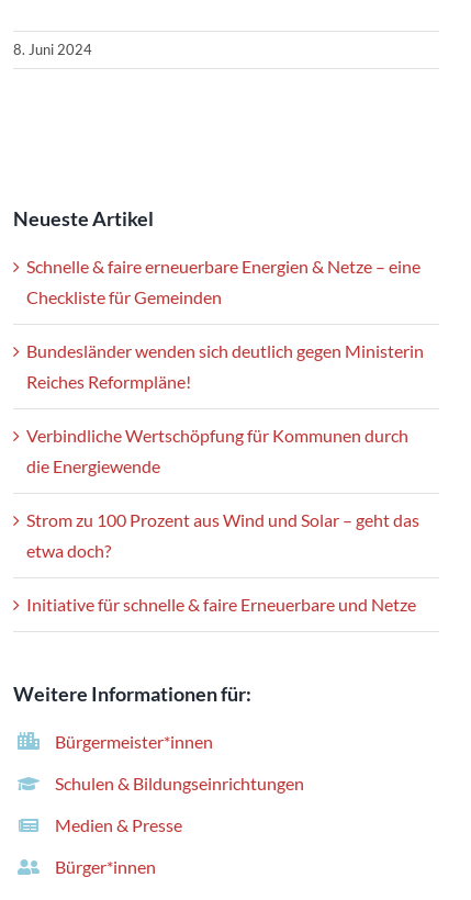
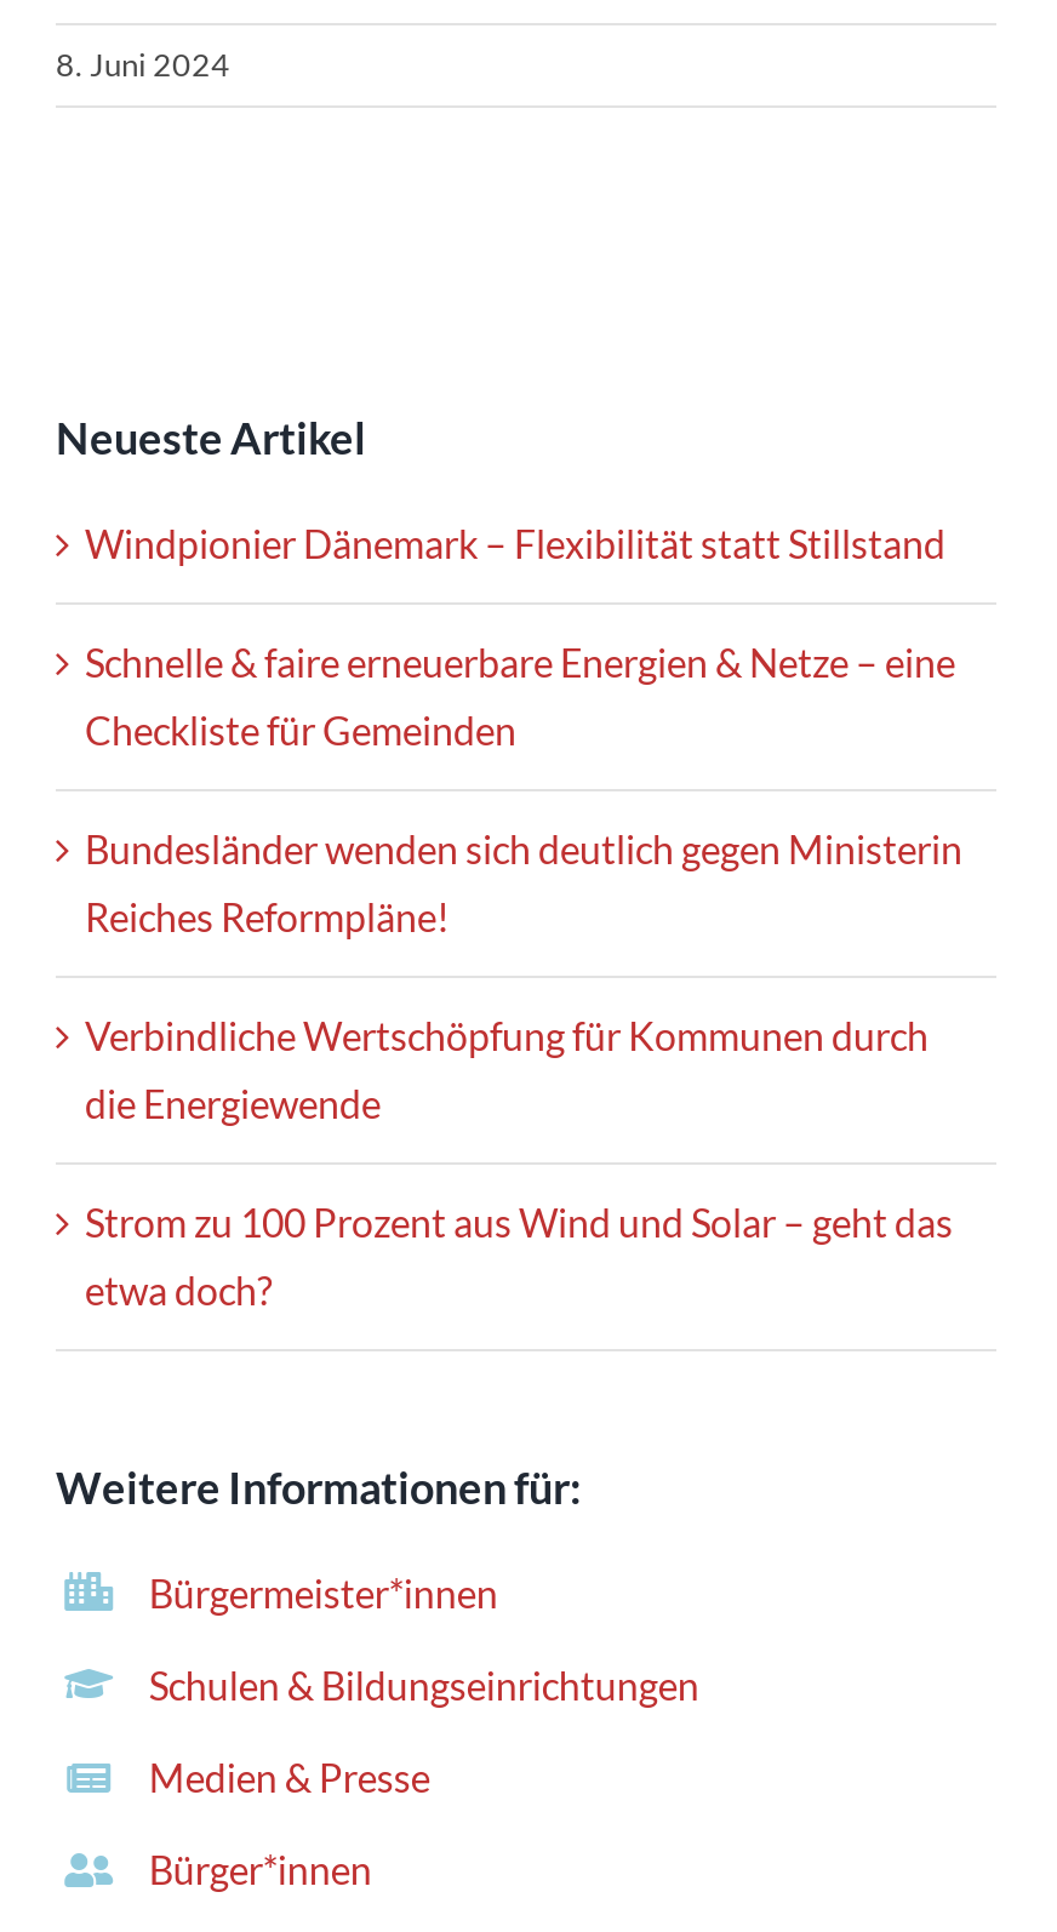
none -> [85,519,945,566] Windpionier Dänemark – Flexibilität statt Stillstand
moved [26,256,424,561] -> [85,638,962,1312]: Schnelle & faire erneuerbare Energien & Netze – eine | Checkliste für Gemeinden | Bundesländer wenden sich deutlich gegen Ministerin | Reiches Reformpläne! | Verbindliche Wertschöpfung für Kommunen durch | die Energiewende | Strom zu 100 Prozent aus Wind und Solar – geht das | etwa doch?
[26,594,416,614] Initiative für schnelle & faire Erneuerbare und Netze -> none

